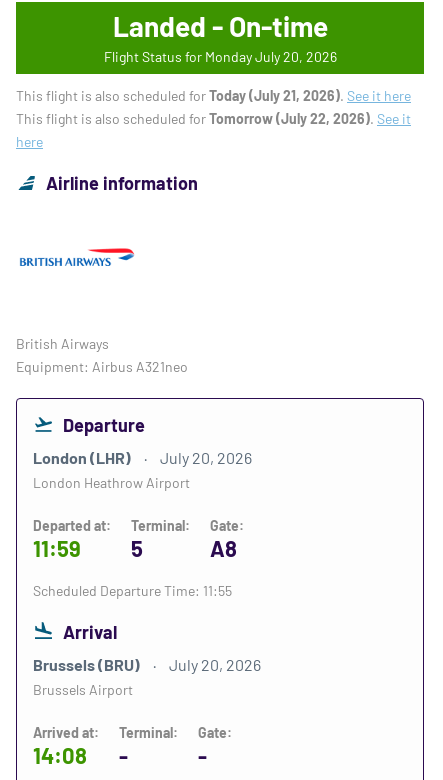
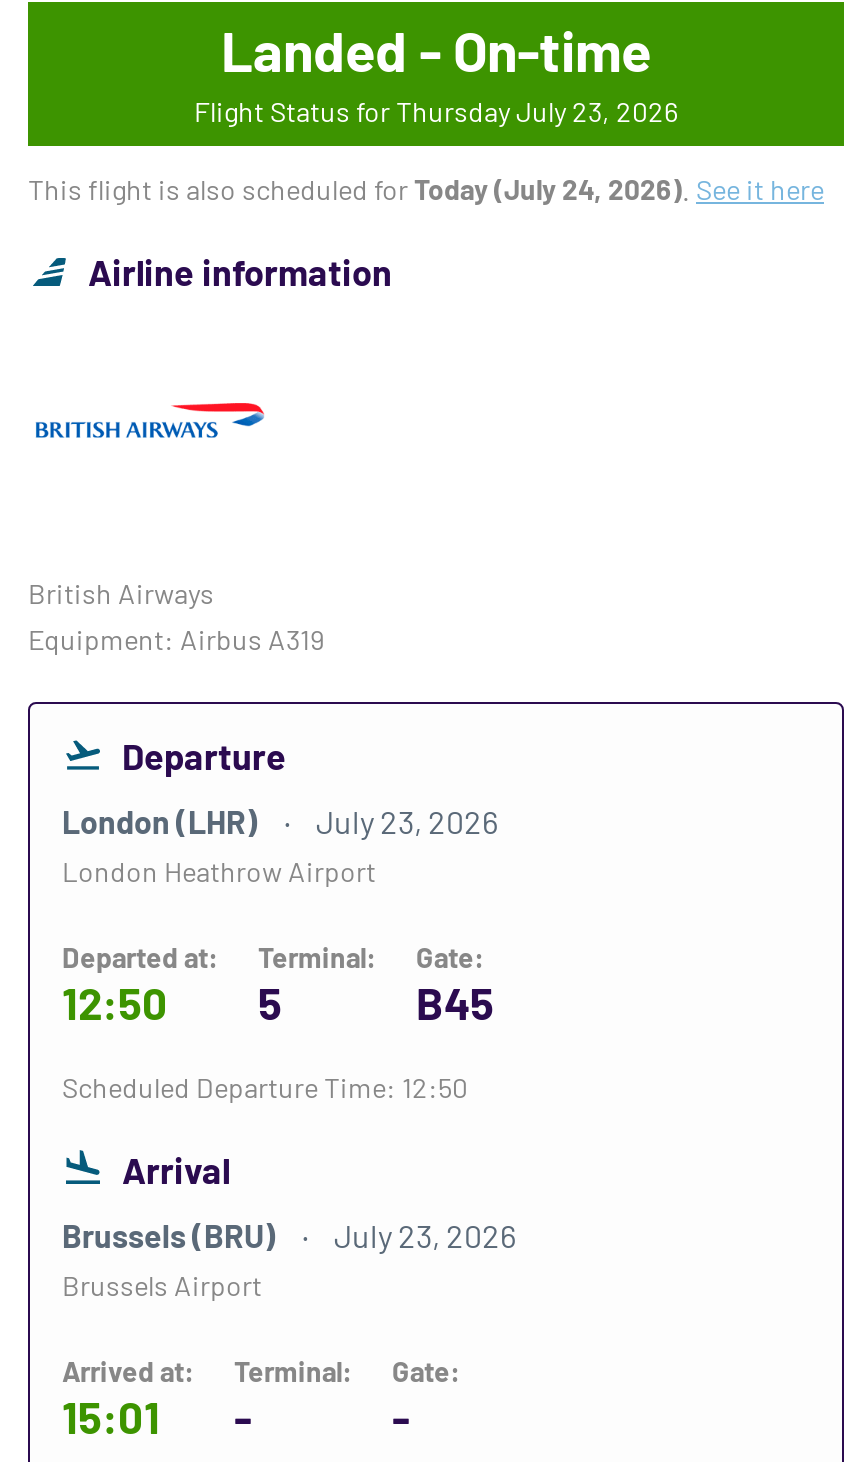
[103,48,336,65] Flight Status for Monday July 20, 2026 -> [194,94,678,128] Flight Status for Thursday July 23, 2026
[16,87,411,150] This flight is also scheduled for Today (July 21, 2026). See it here | This flight is also scheduled for Tomorrow (July 22, 2026). See it | here -> [28,172,824,206] This flight is also scheduled for Today (July 24, 2026). See it here
[16,358,188,375] Equipment: Airbus A321neo -> [28,622,324,656] Equipment: Airbus A319
[33,448,252,467] London (LHR) July 20, 2026 -> [62,802,498,840] London (LHR) July 23, 2026
[33,535,143,561] 11:59 5 -> [62,976,282,1028] 12:50 5
[210,535,237,561] A8 -> [416,976,494,1028] B45
[33,582,232,599] Scheduled Departure Time: 11:55 -> [62,1070,468,1104] Scheduled Departure Time: 12:50
[33,655,261,674] Brussels (BRU) July 20, 2026 -> [62,1216,516,1254] Brussels (BRU) July 23, 2026
[33,742,87,768] 14:08 -> [62,1390,160,1442] 15:01

